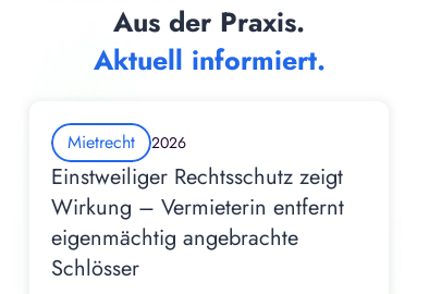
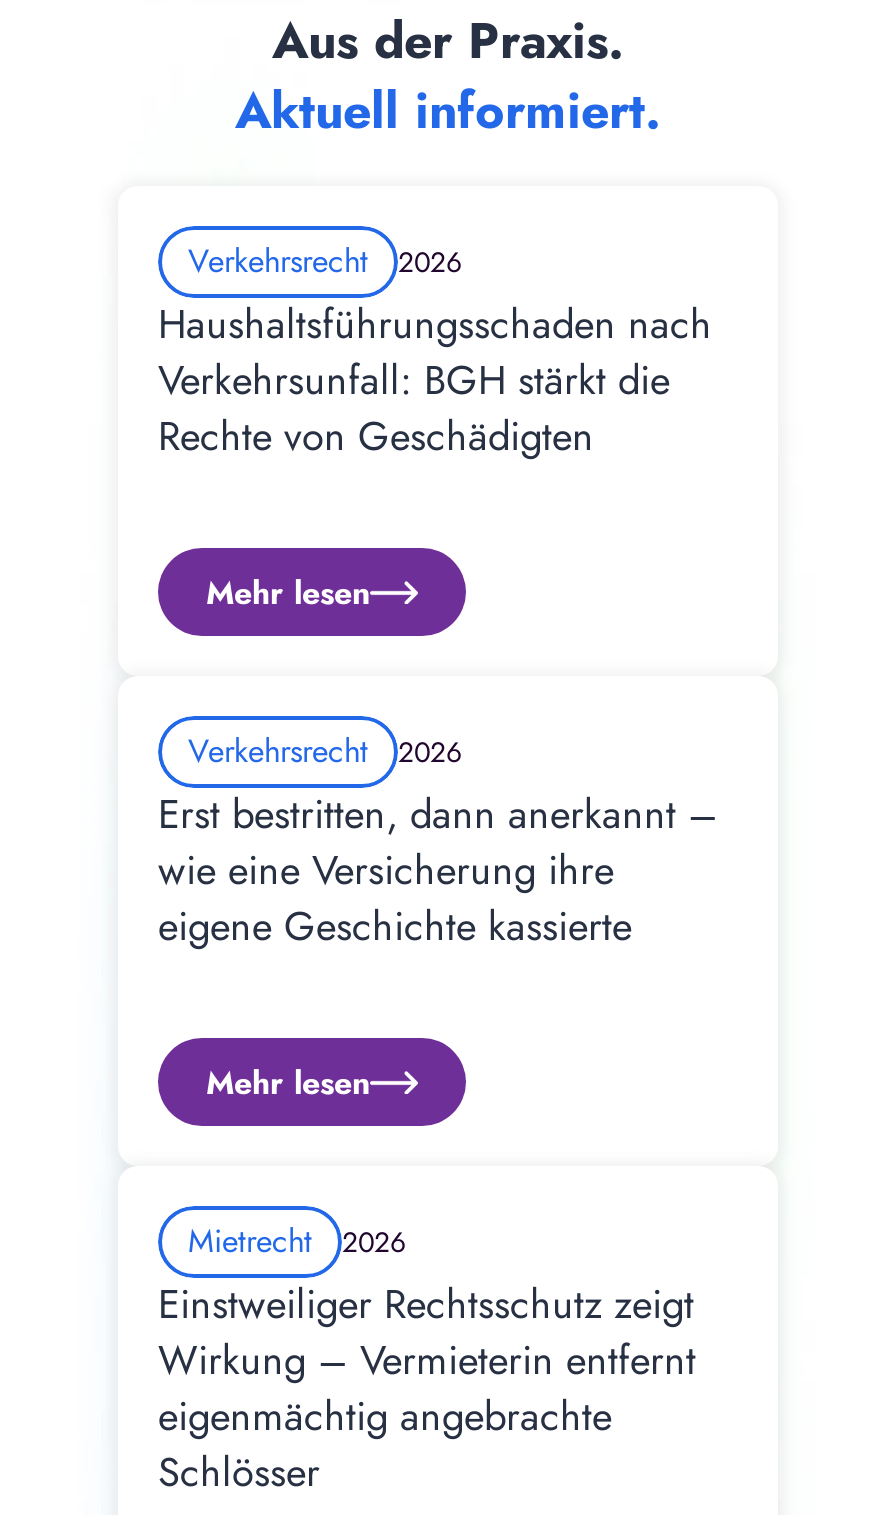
none -> [158,238,718,1105] Verkehrsrecht | 2026 | Haushaltsführungsschaden nach | Verkehrsunfall: BGH stärkt die | Rechte von Geschädigten | Mehr lesen | Verkehrsrecht | 2026 | Erst bestritten, dann anerkannt – | wie eine Versicherung ihre | eigene Geschichte kassierte | Mehr lesen

